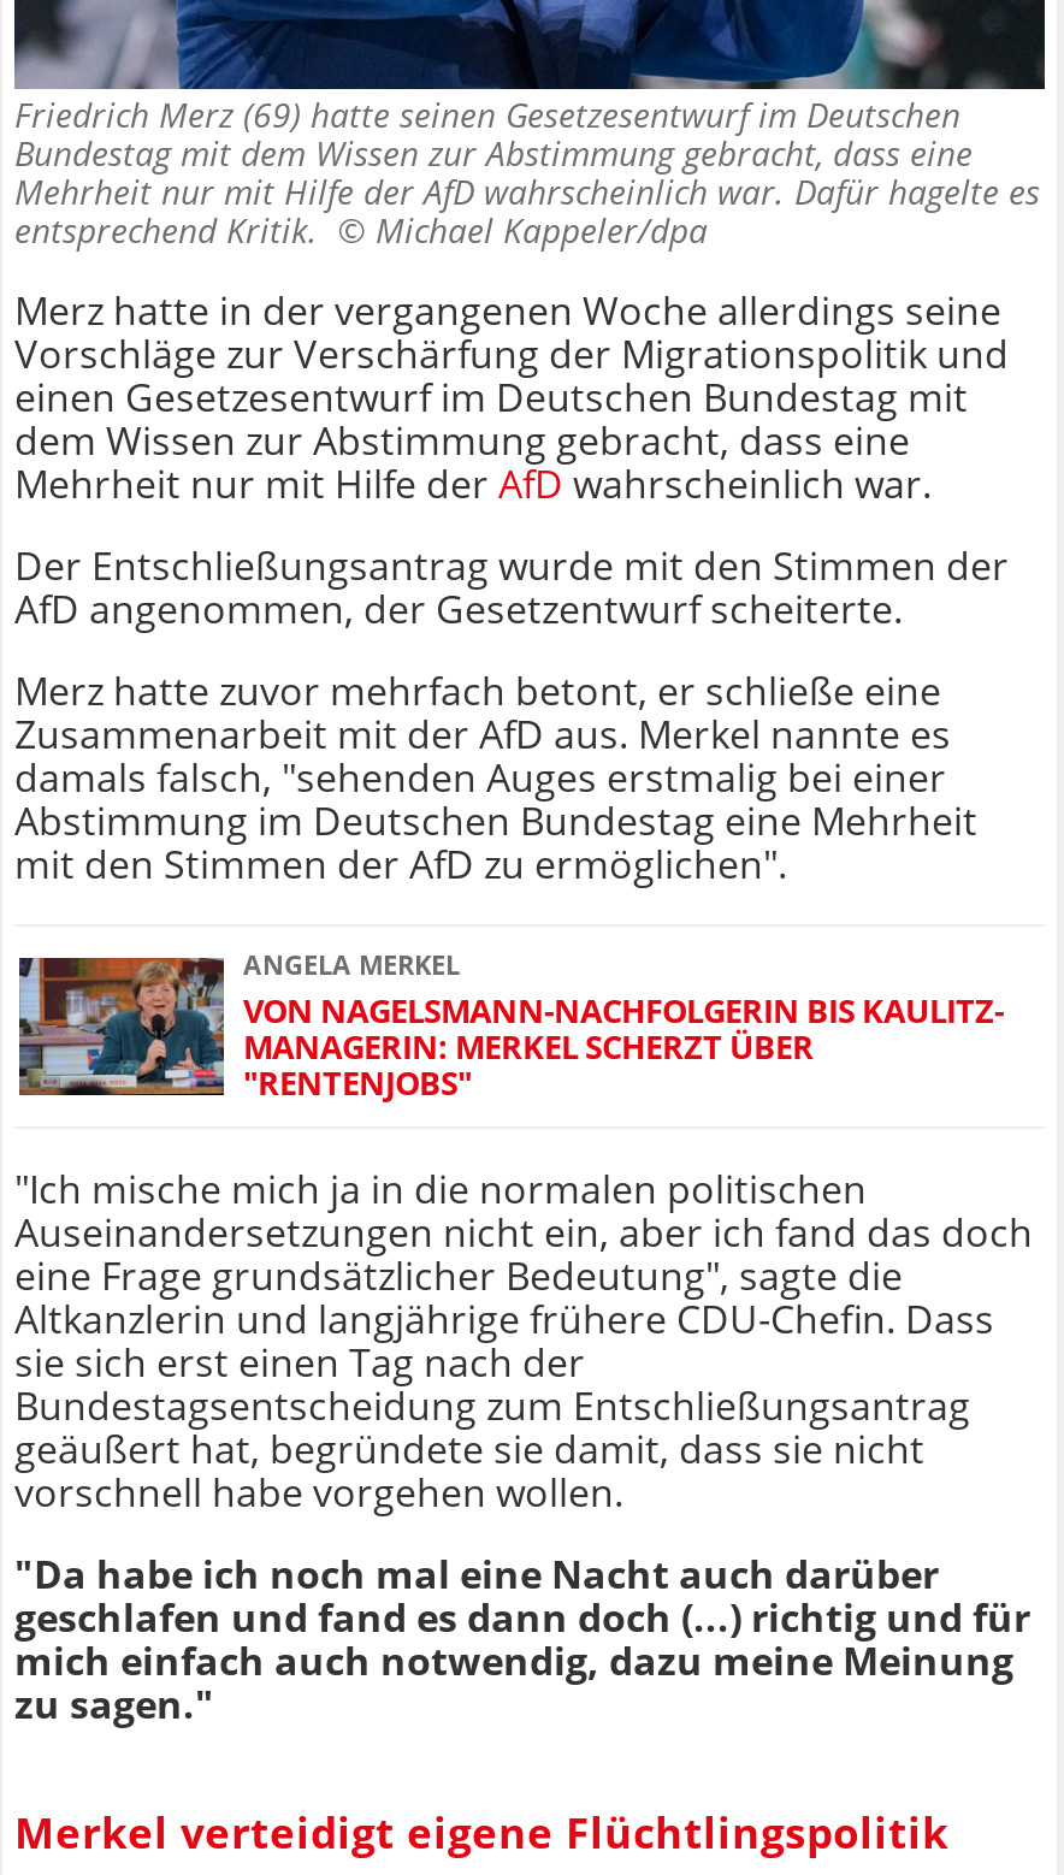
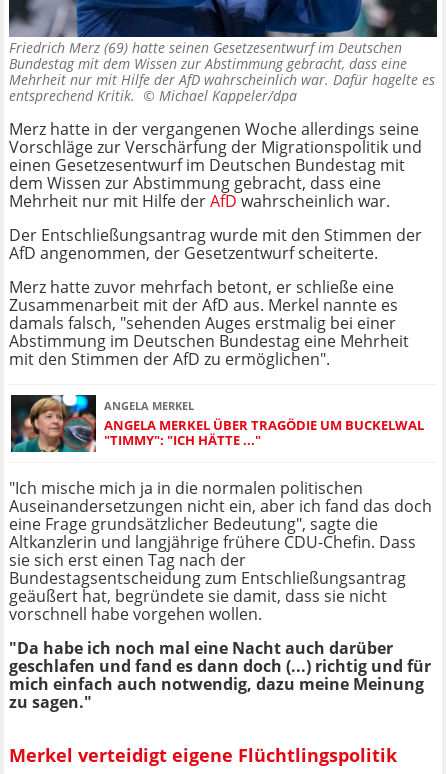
[17,951,1004,1106] [image] | VON NAGELSMANN-NACHFOLGERIN BIS KAULITZ- | MANAGERIN: MERKEL SCHERZT ÜBER | "RENTENJOBS" -> [10,394,424,453] [image] | ANGELA MERKEL ÜBER TRAGÖDIE UM BUCKELWAL | "TIMMY": "ICH HÄTTE ..."

